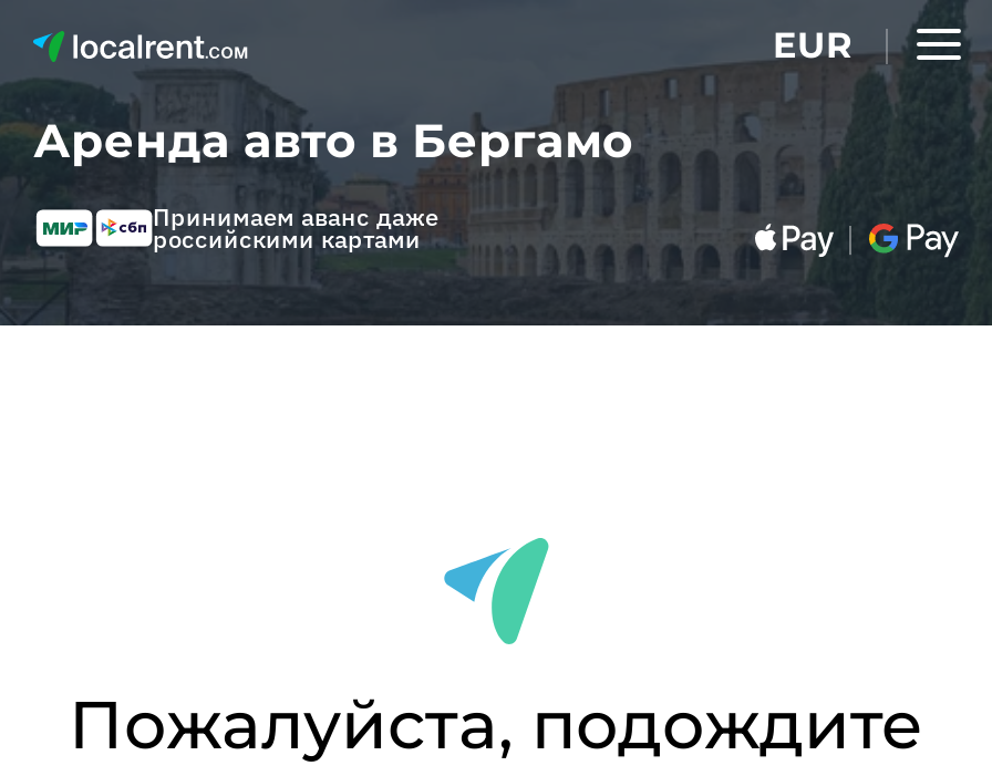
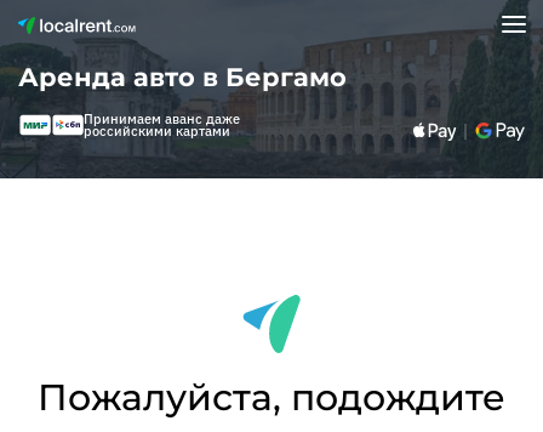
[773,24,852,66] EUR -> none

